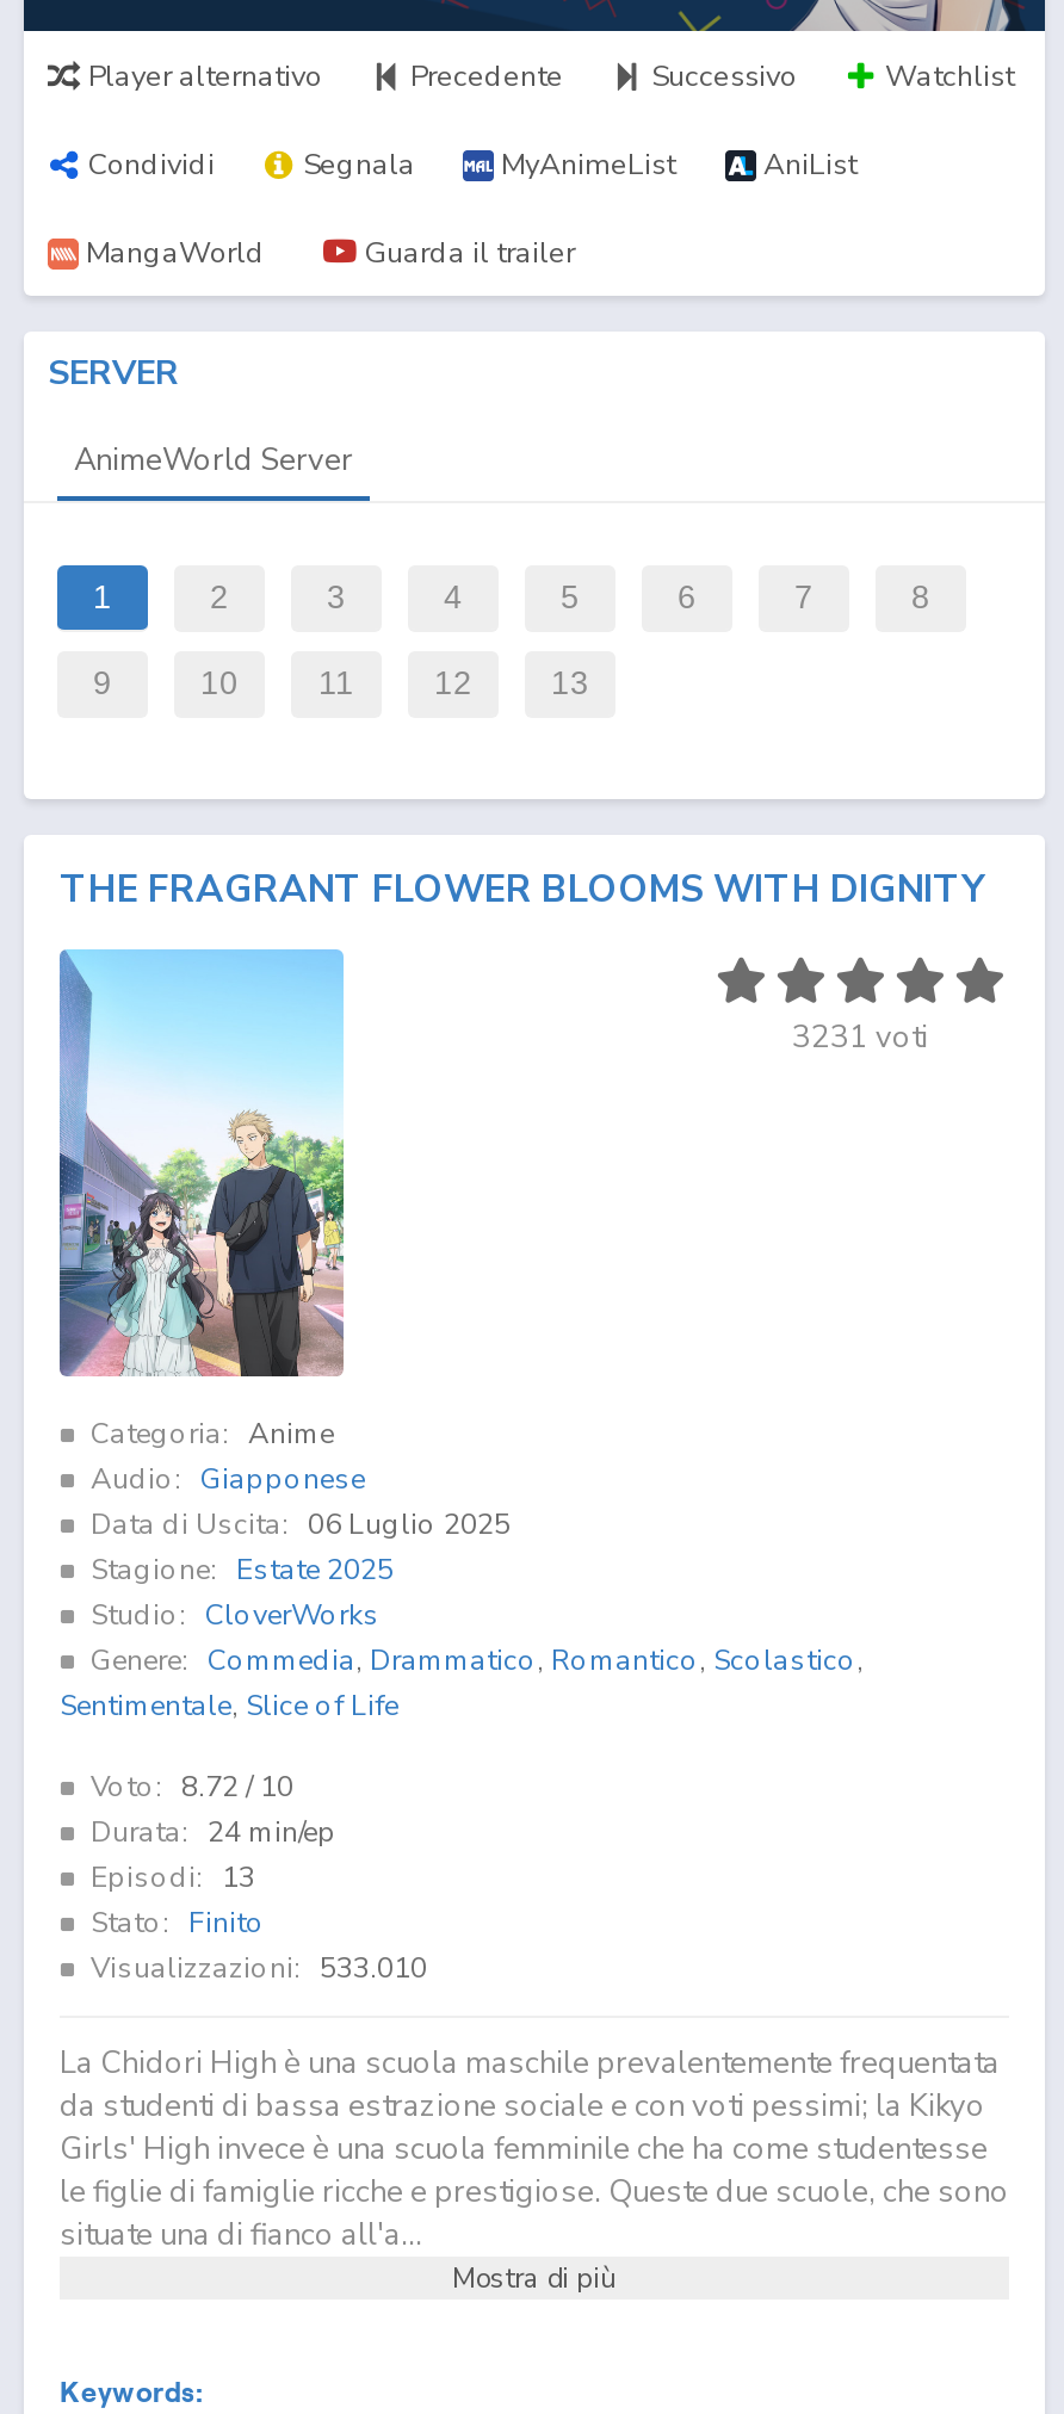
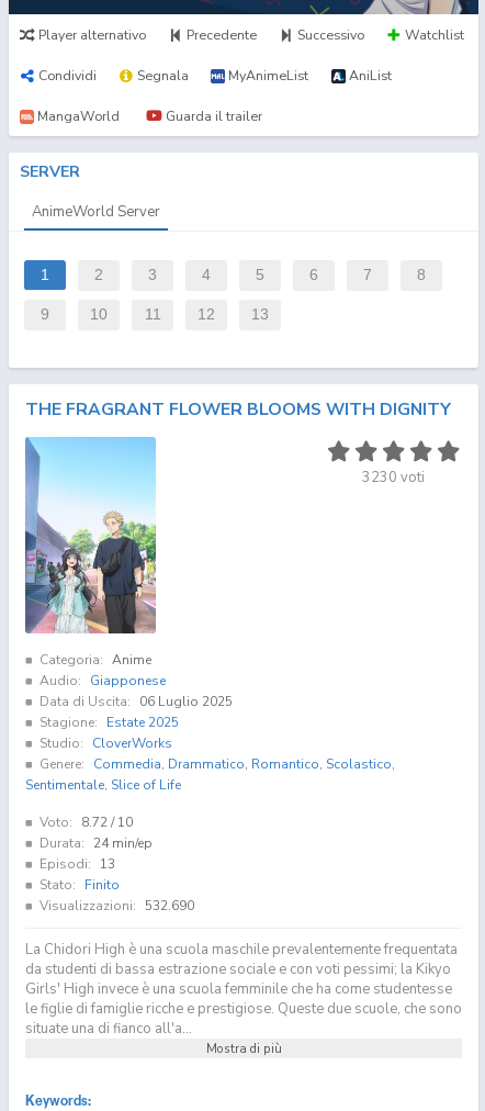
[792,1016,928,1059] 3231 voti -> [362,468,425,487] 3230 voti
[91,1949,427,1987] Visualizzazioni: 533.010 -> [40,897,194,915] Visualizzazioni: 532.690

